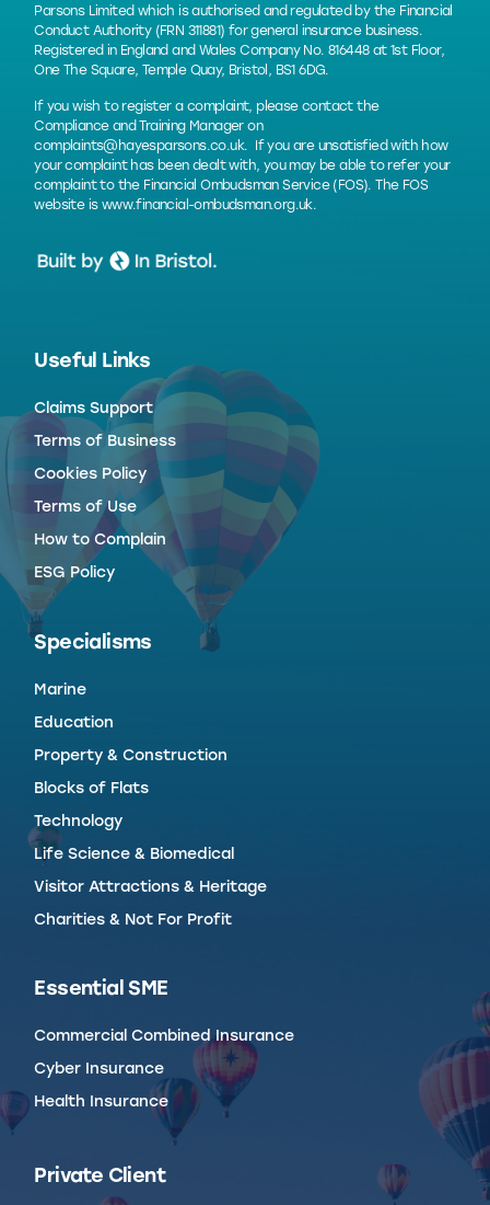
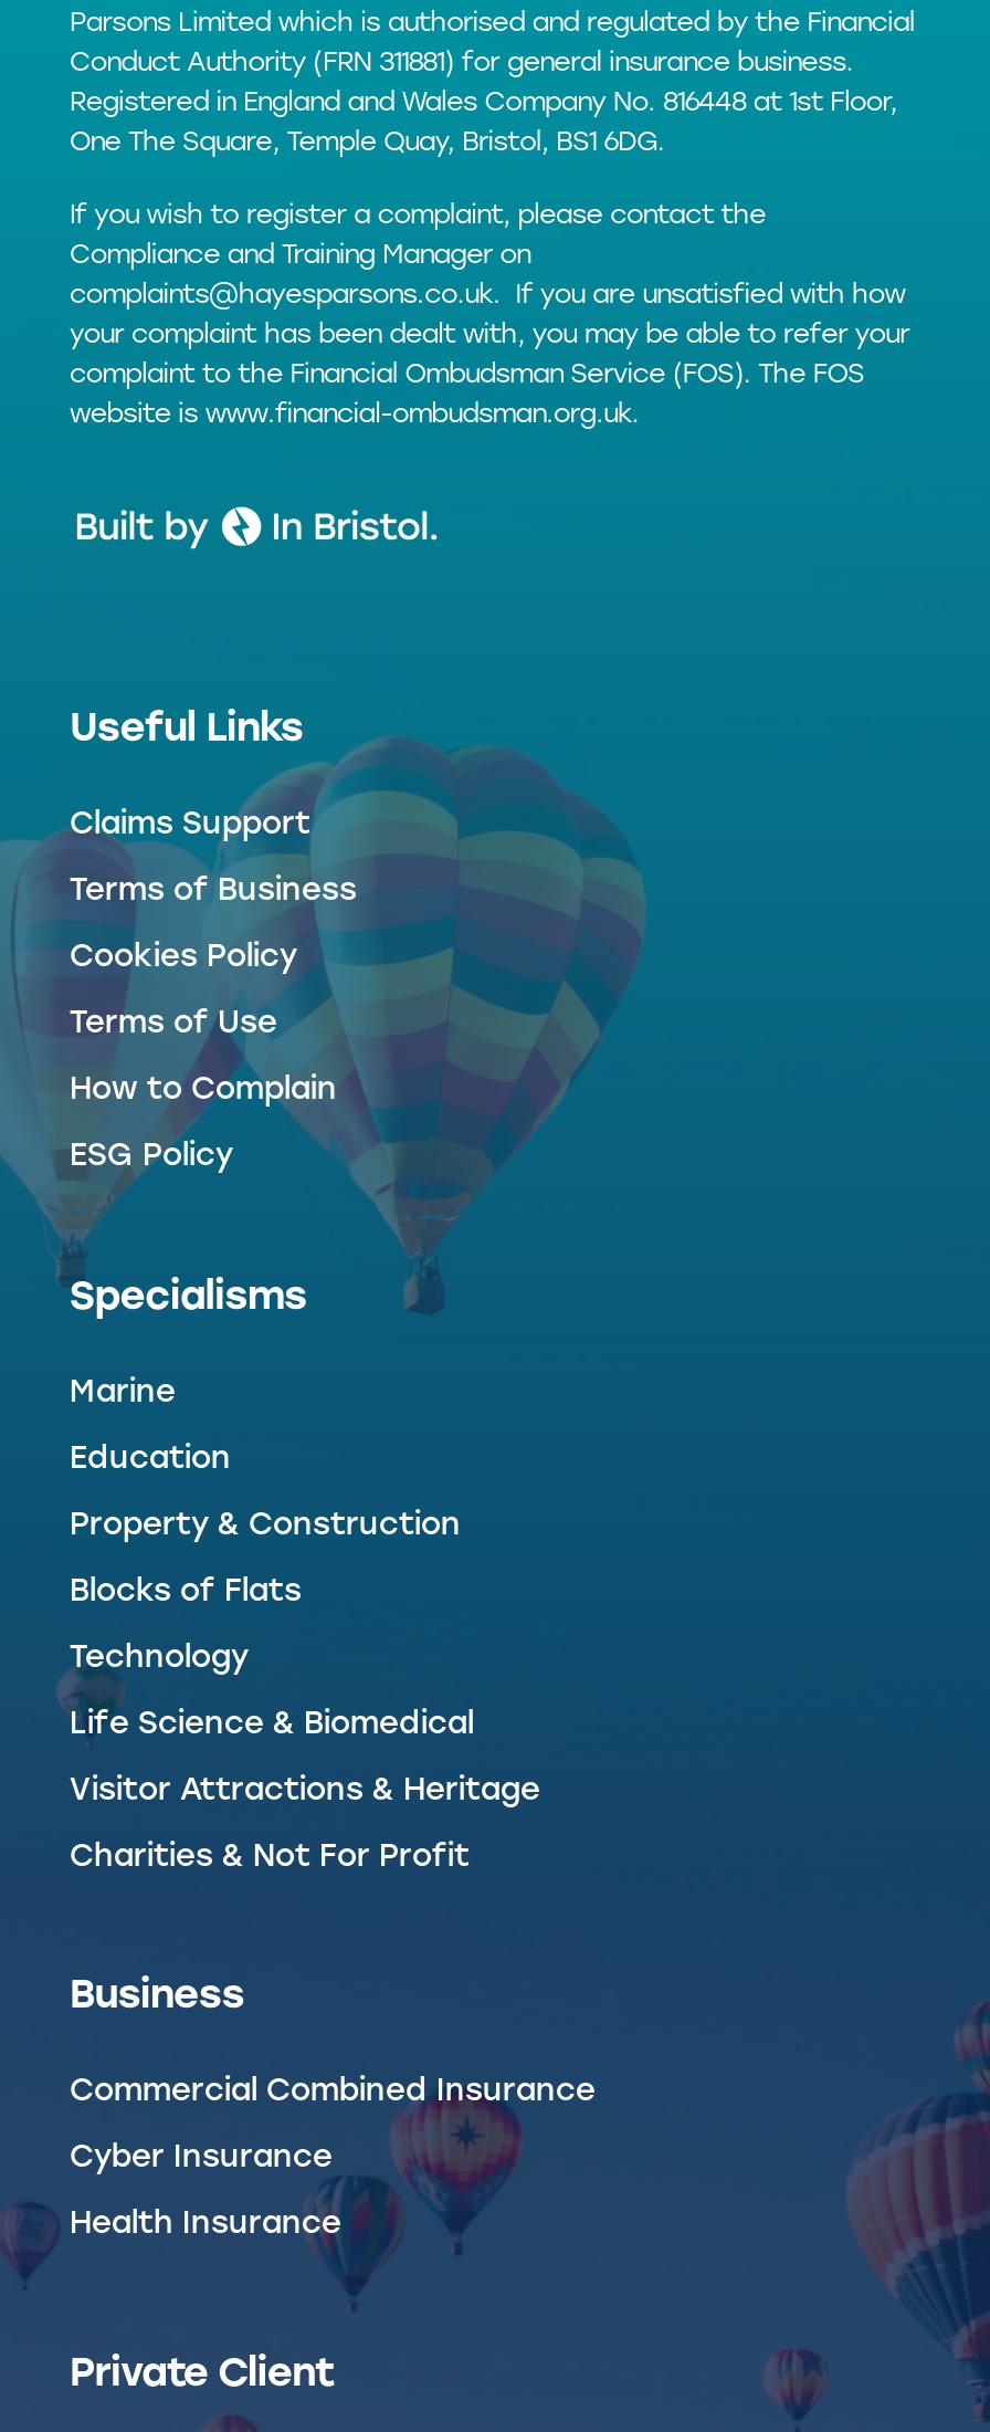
[34,976,168,1000] Essential SME -> [69,1970,244,2019] Business

